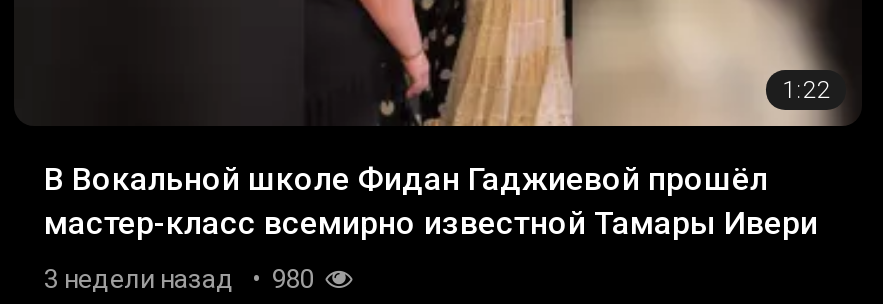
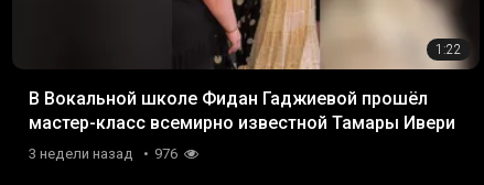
[272,264,320,294] 980 -> [154,145,181,162] 976

